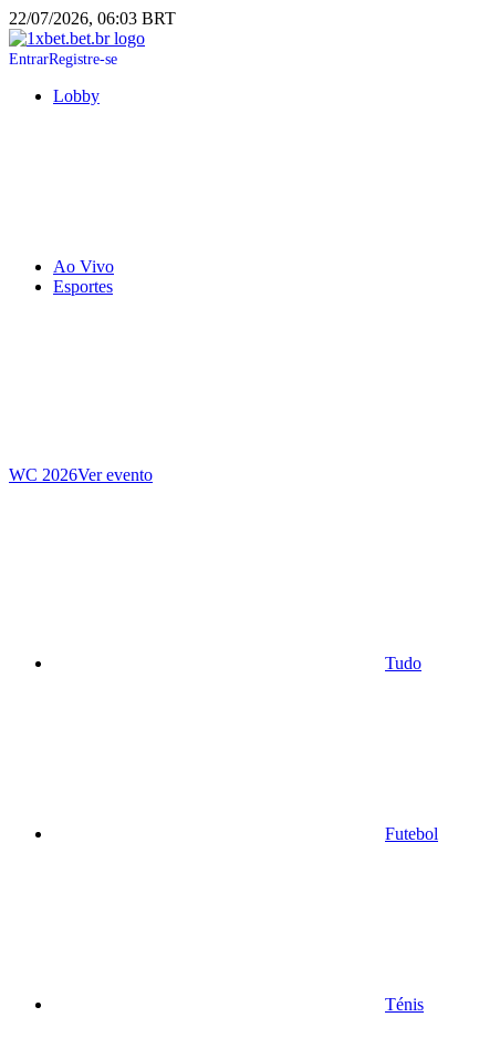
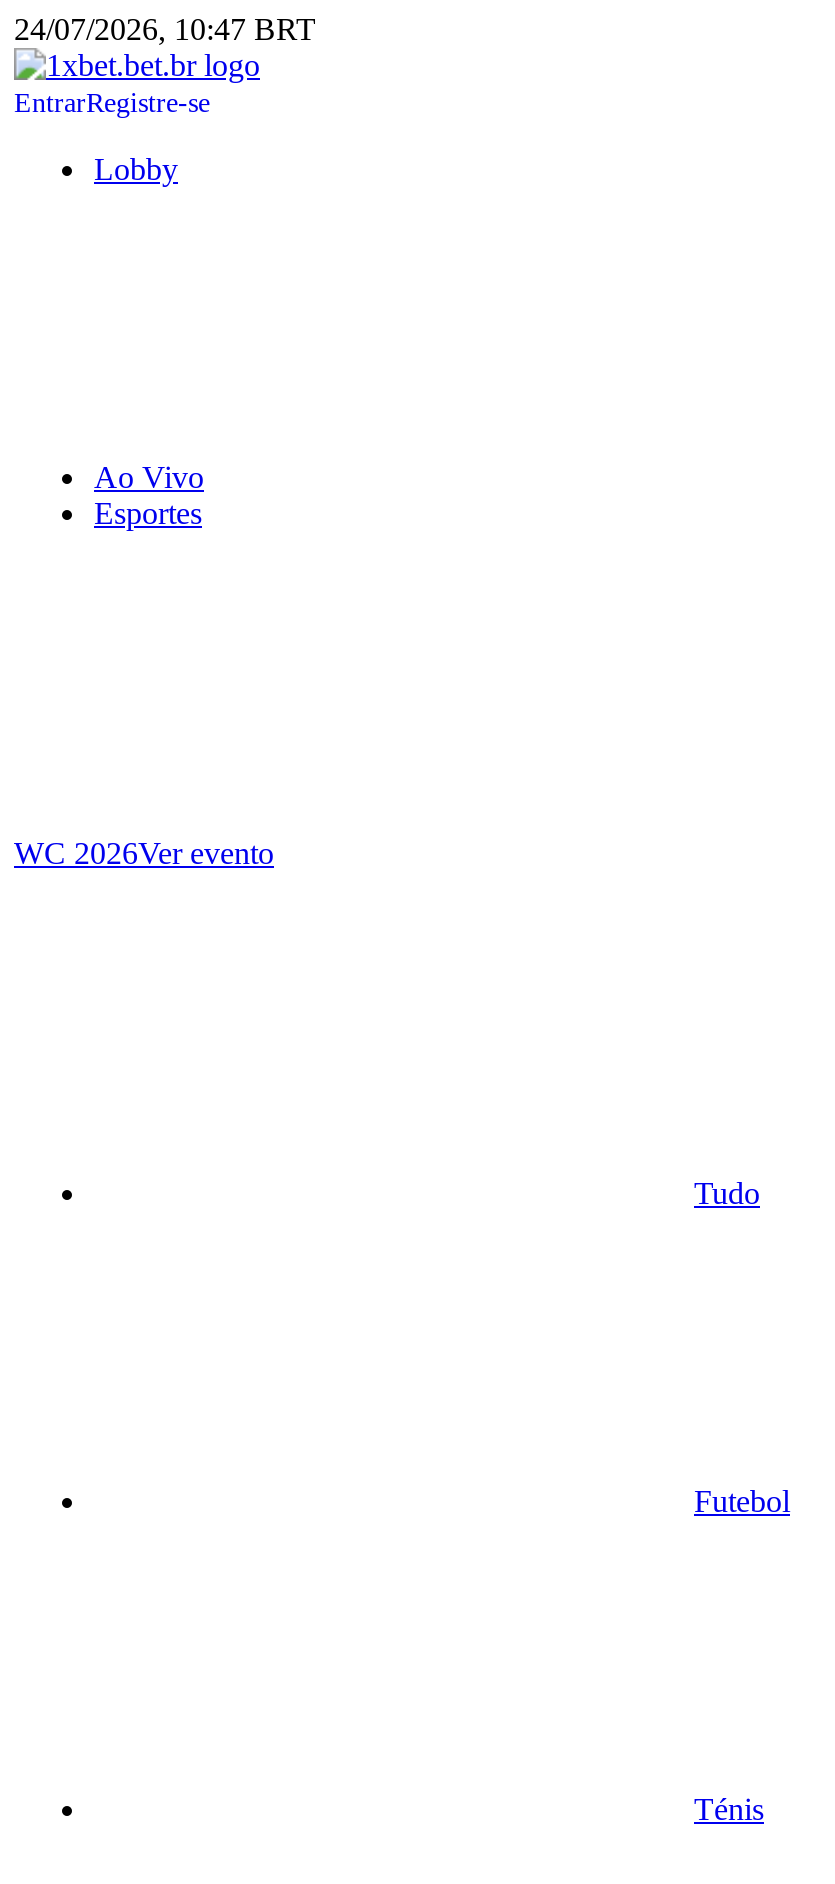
[9,9,176,28] 22/07/2026, 06:03 BRT -> [14,12,316,46] 24/07/2026, 10:47 BRT

